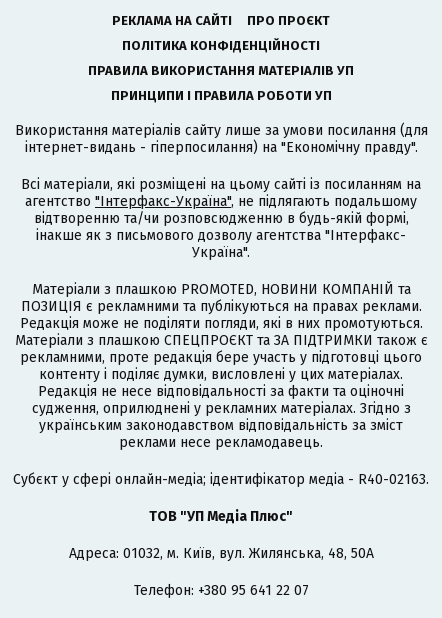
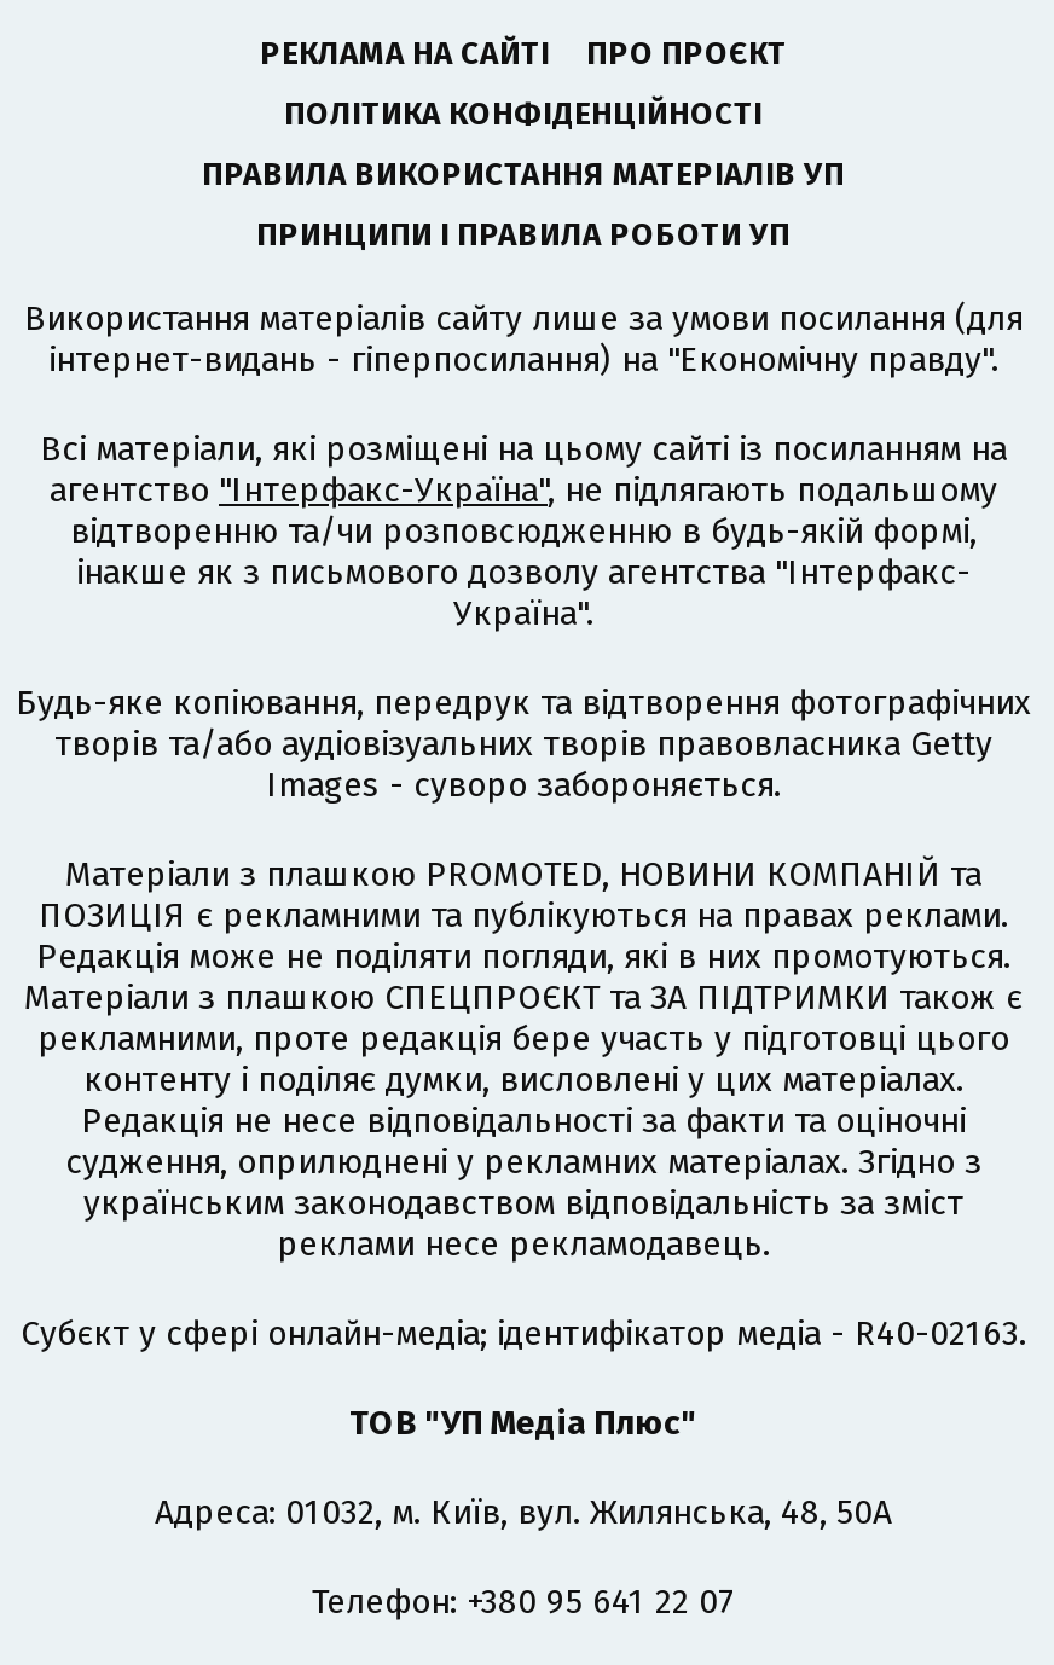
none -> [16,682,1031,805] Будь-яке копіювання, передрук та відтворення фотографічних | творів та/або аудіовізуальних творів правовласника Getty | Images - суворо забороняється.

